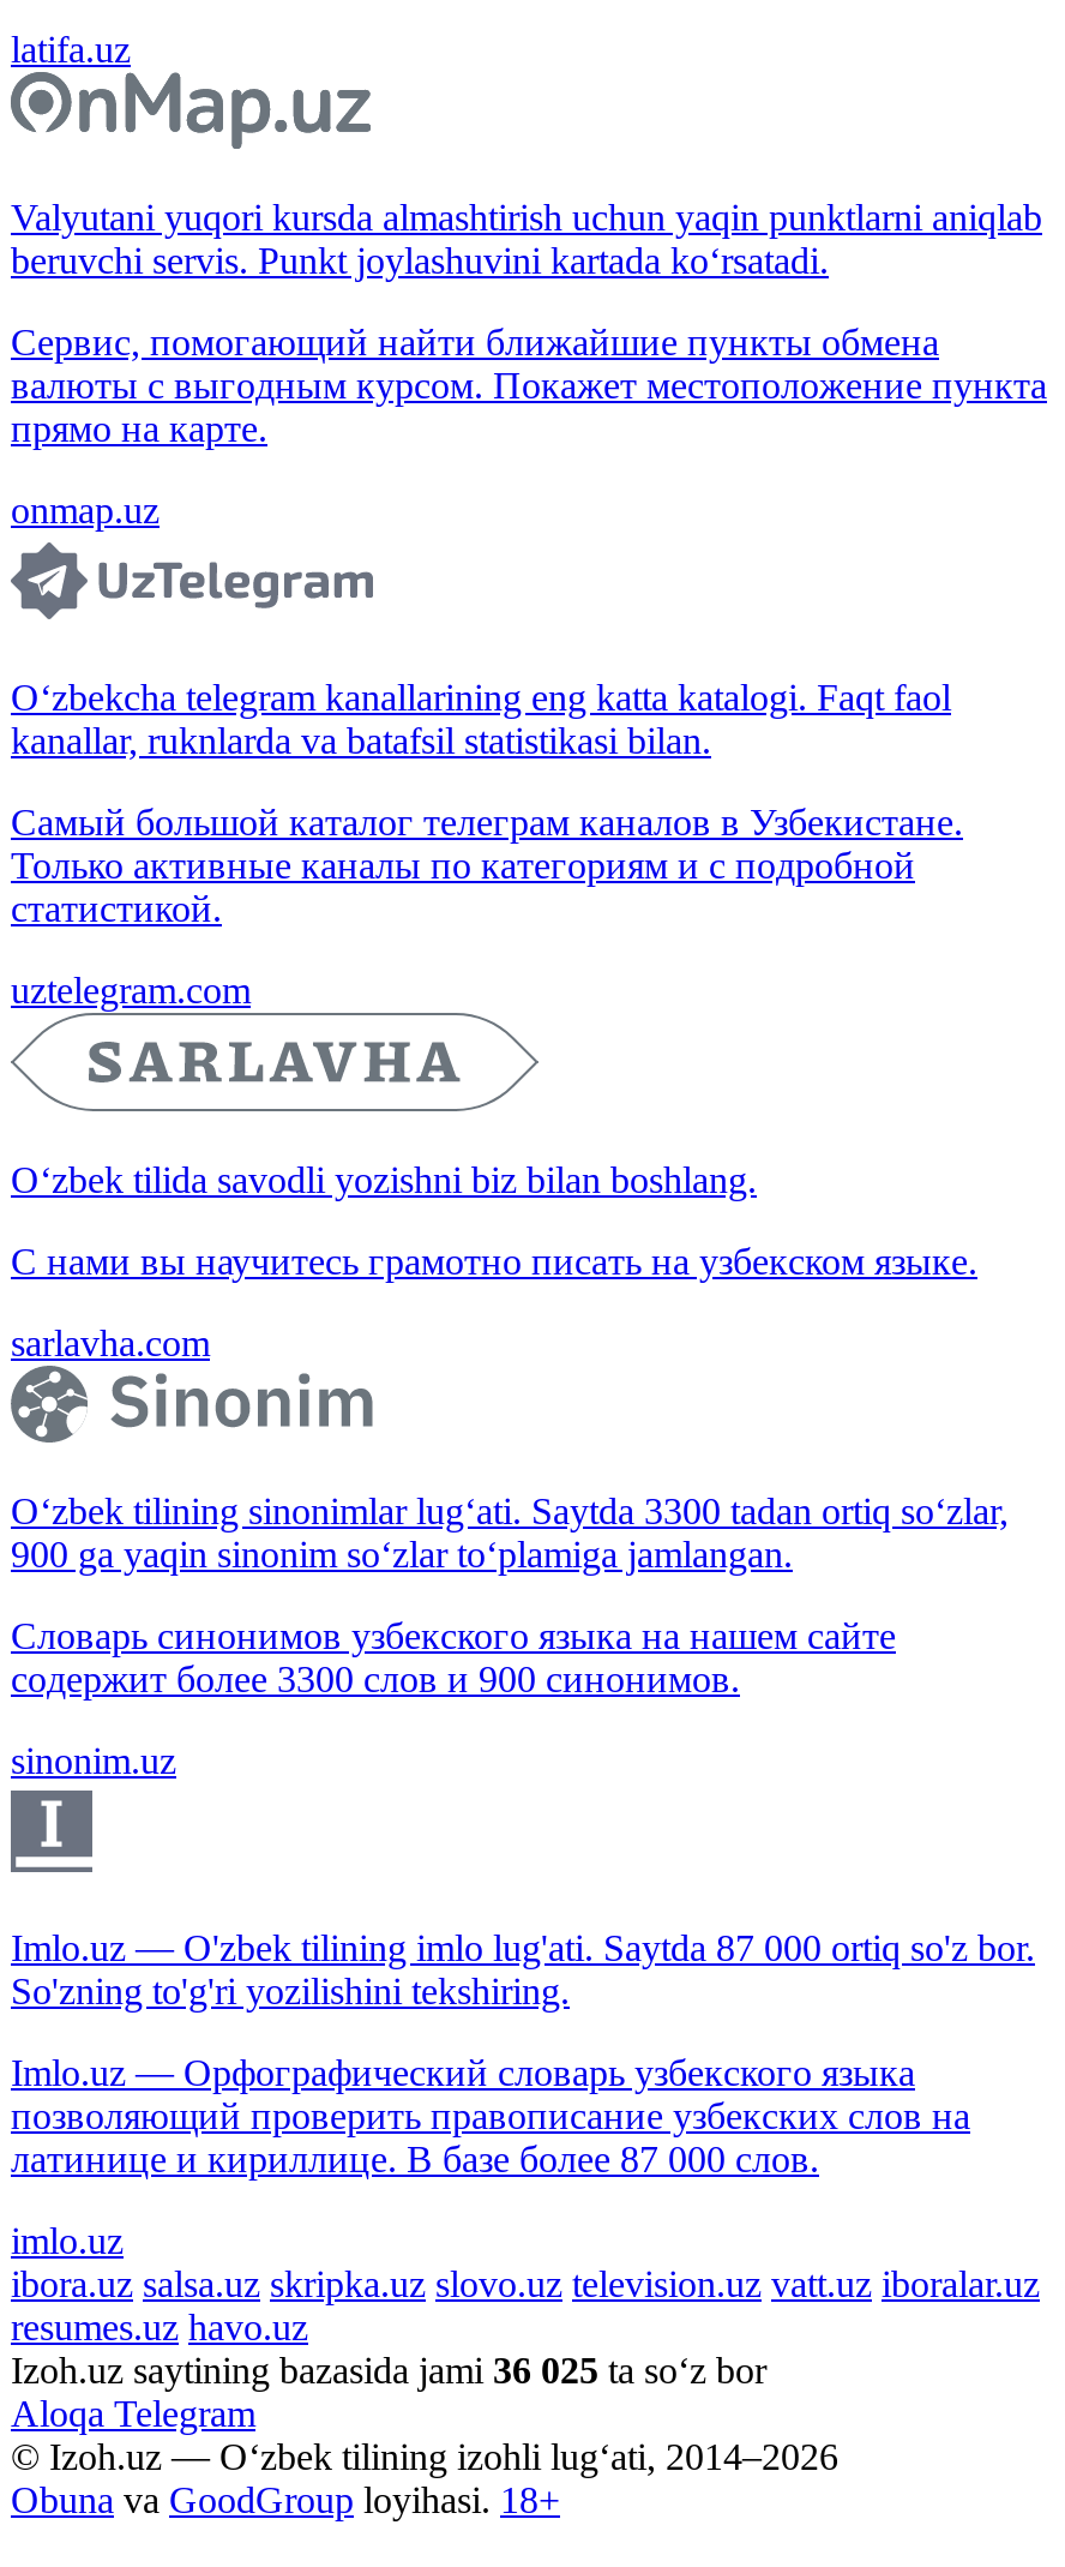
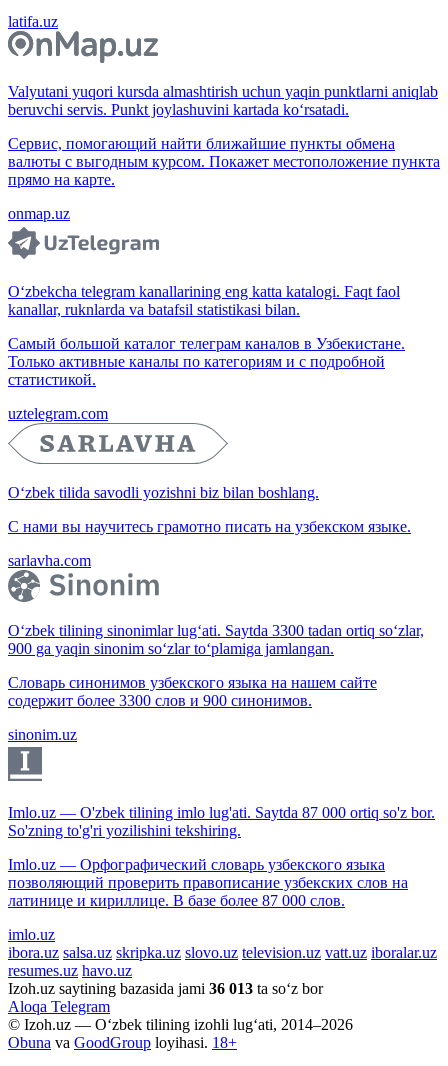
[11,2350,766,2391] Izoh.uz saytining bazasida jami 36 025 ta so‘z bor -> [8,980,323,997] Izoh.uz saytining bazasida jami 36 013 ta so‘z bor

